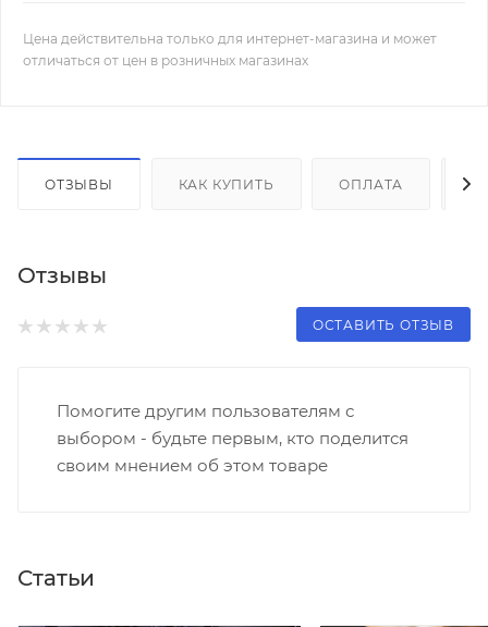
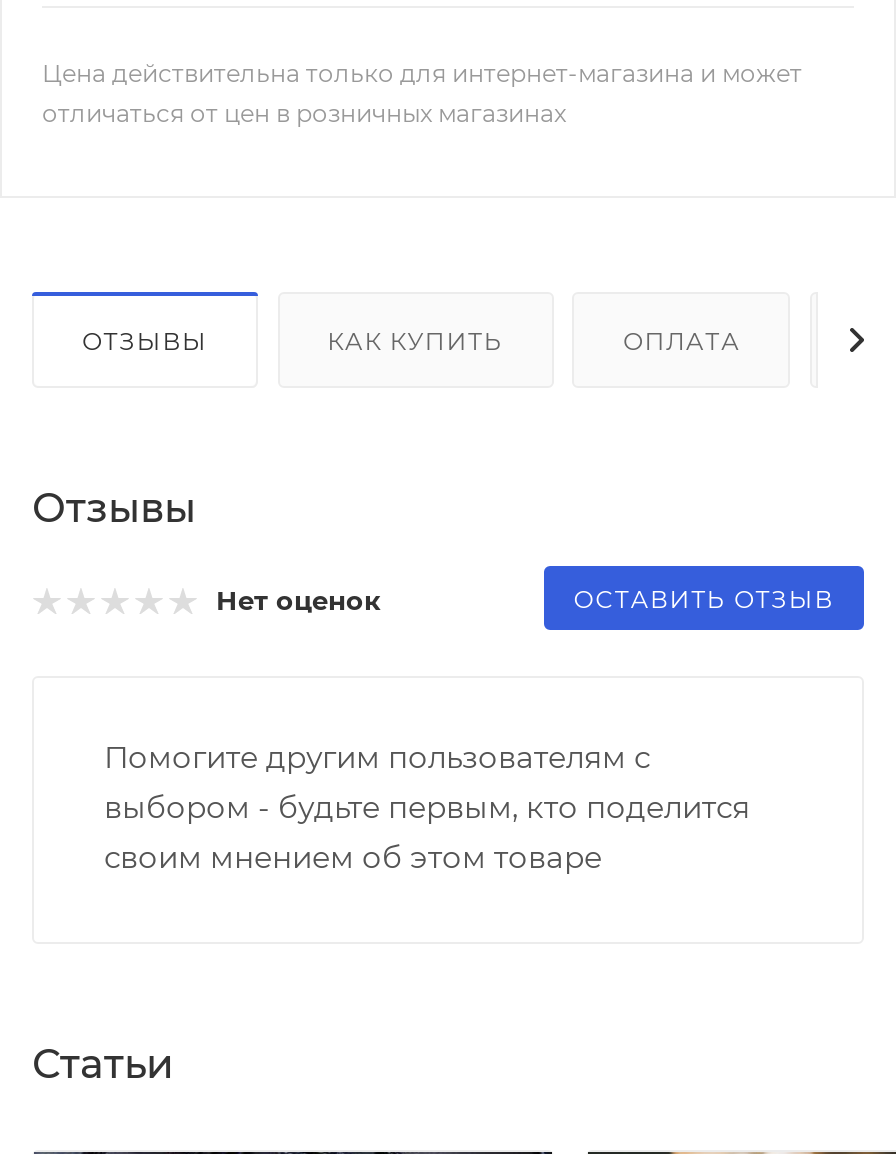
none -> [216,585,380,617] Нет оценок

